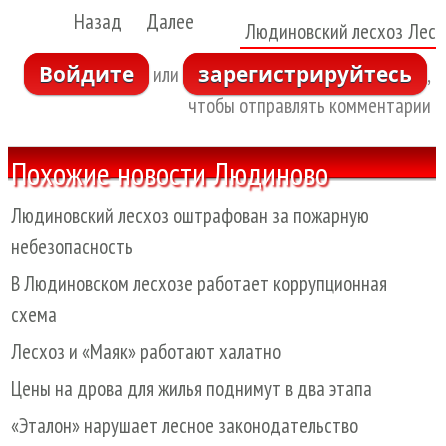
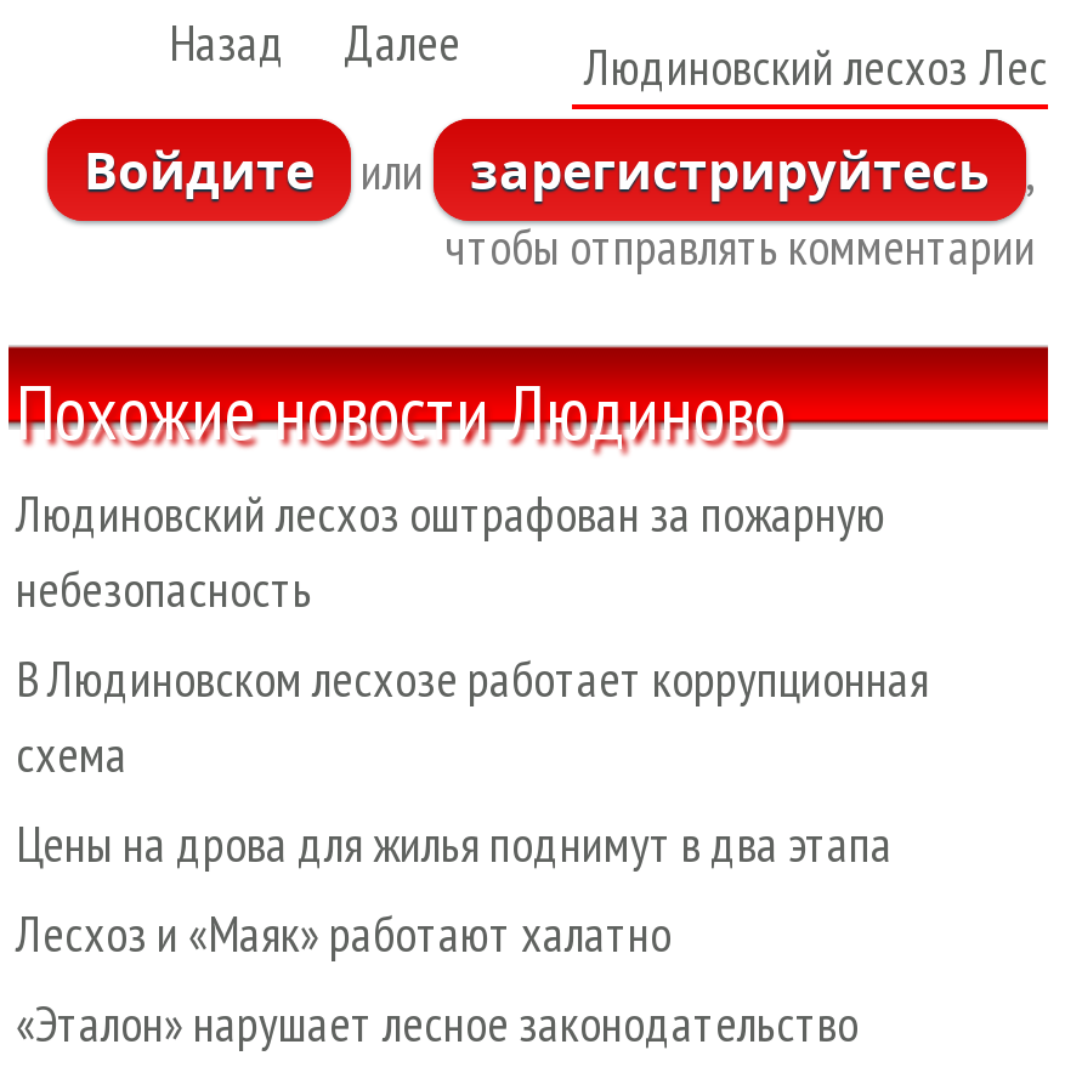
moved [11,338,281,365] -> [16,901,672,967]: Лесхоз и «Маяк» работают халатно
moved [11,375,372,402] -> [16,812,893,877]: Цены на дрова для жилья поднимут в два этапа

